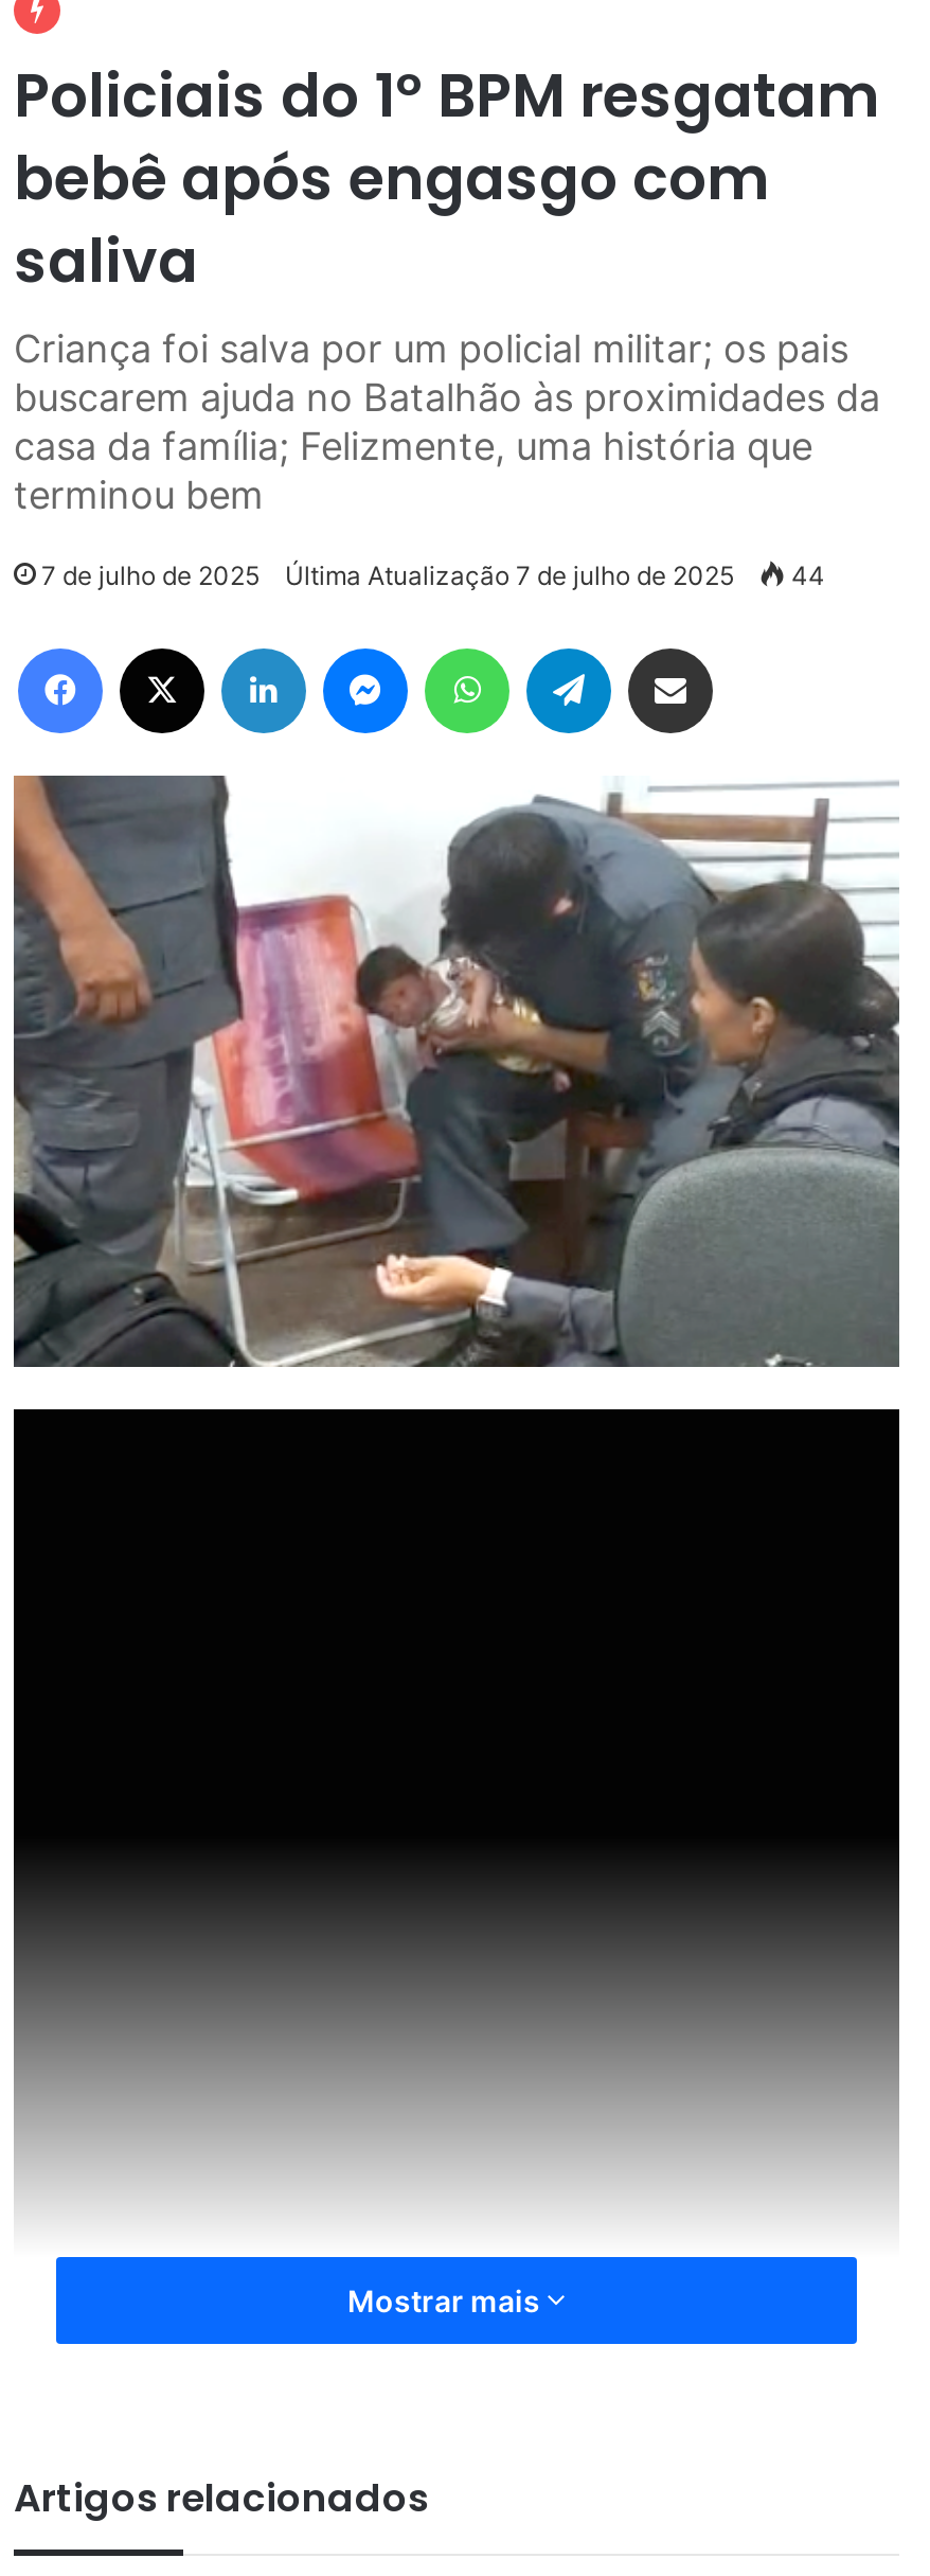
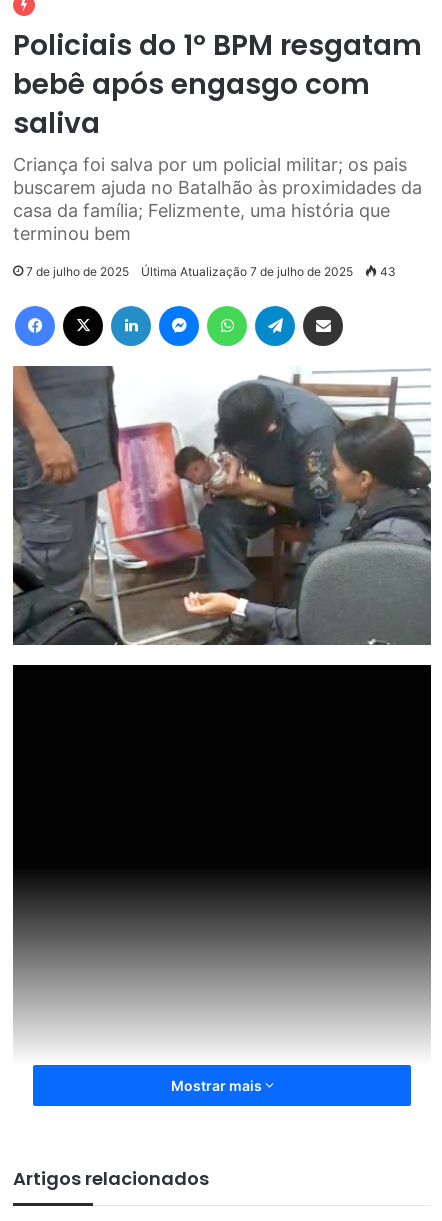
[41,559,825,591] 7 de julho de 2025 Última Atualização 7 de julho de 2025 44 -> [26,264,396,279] 7 de julho de 2025 Última Atualização 7 de julho de 2025 43

